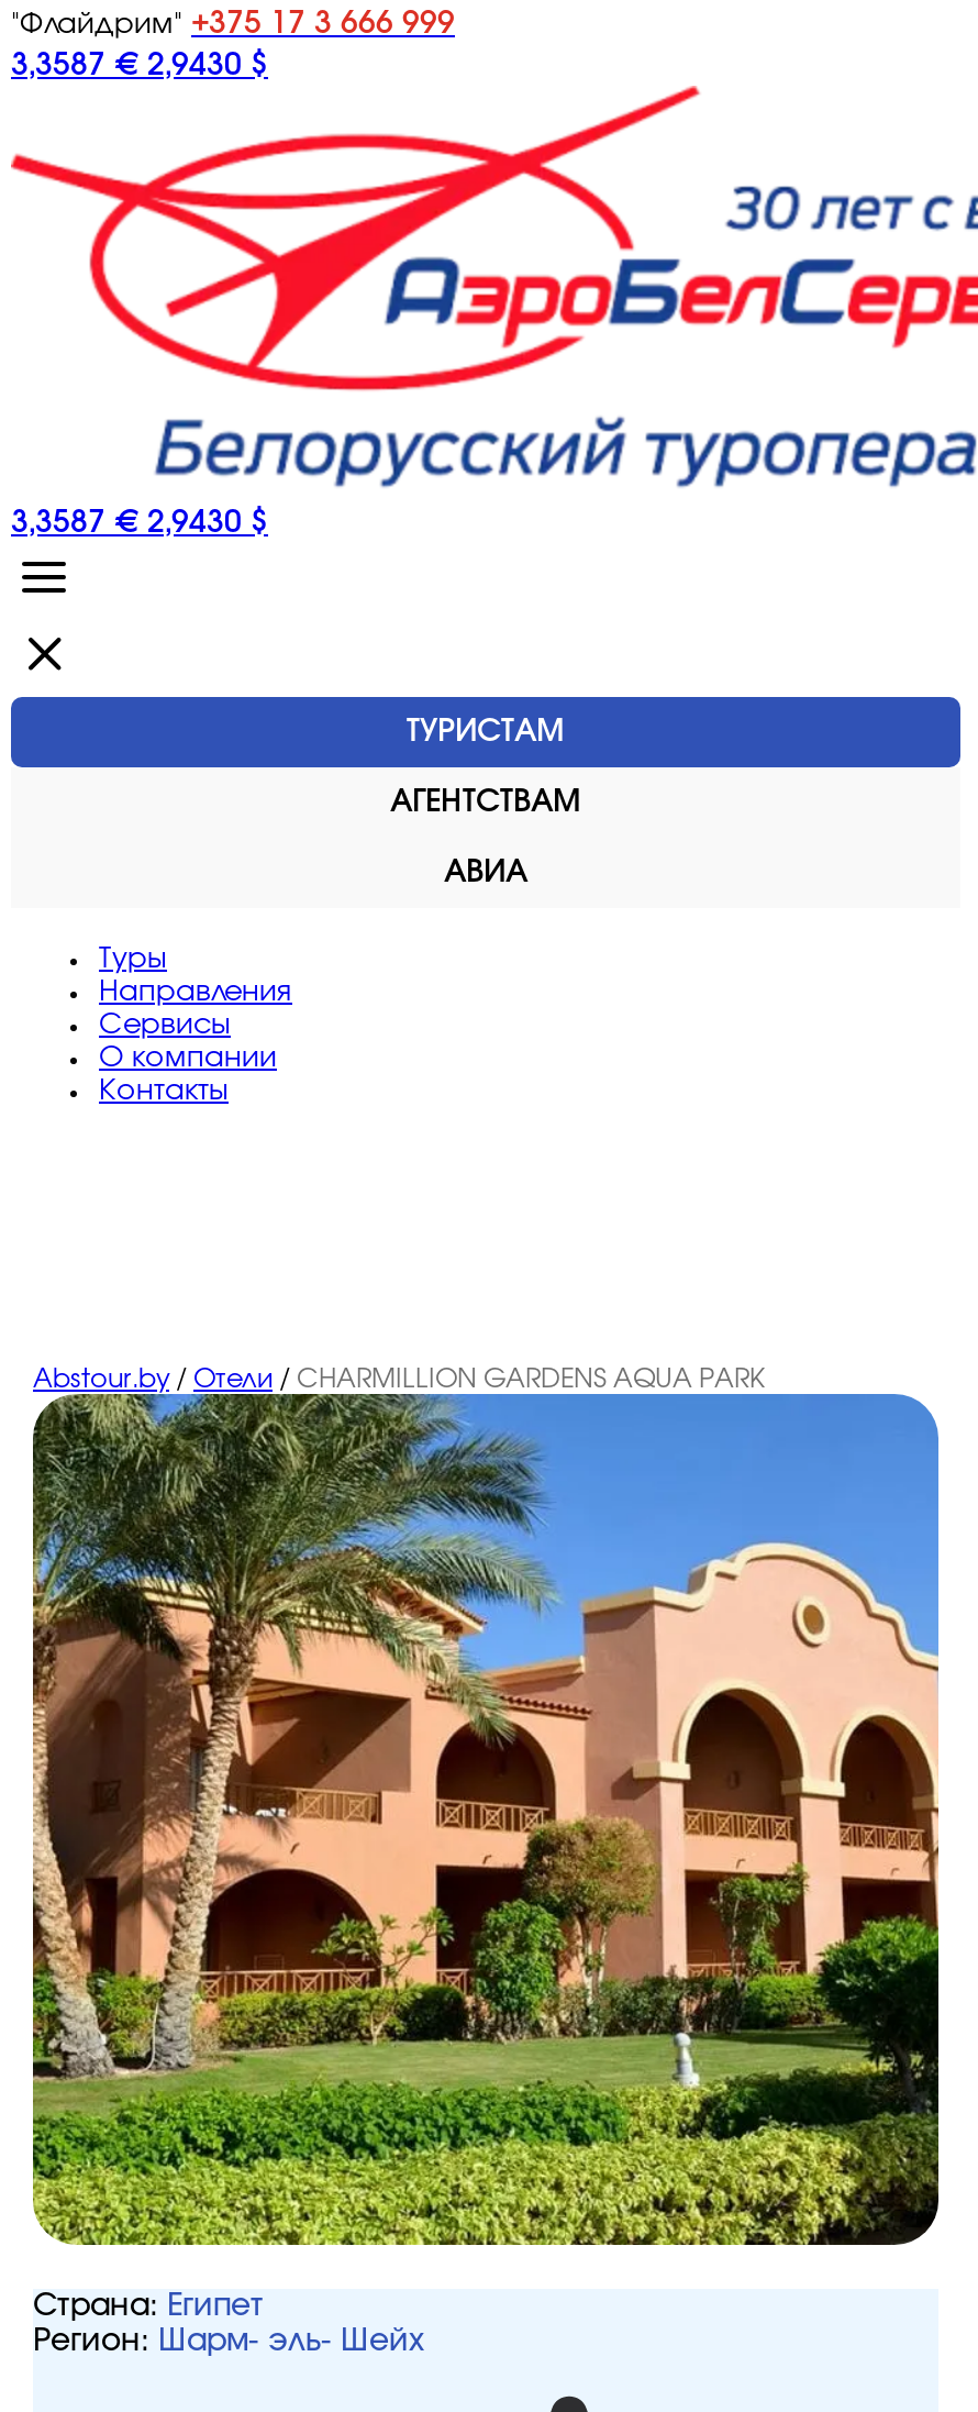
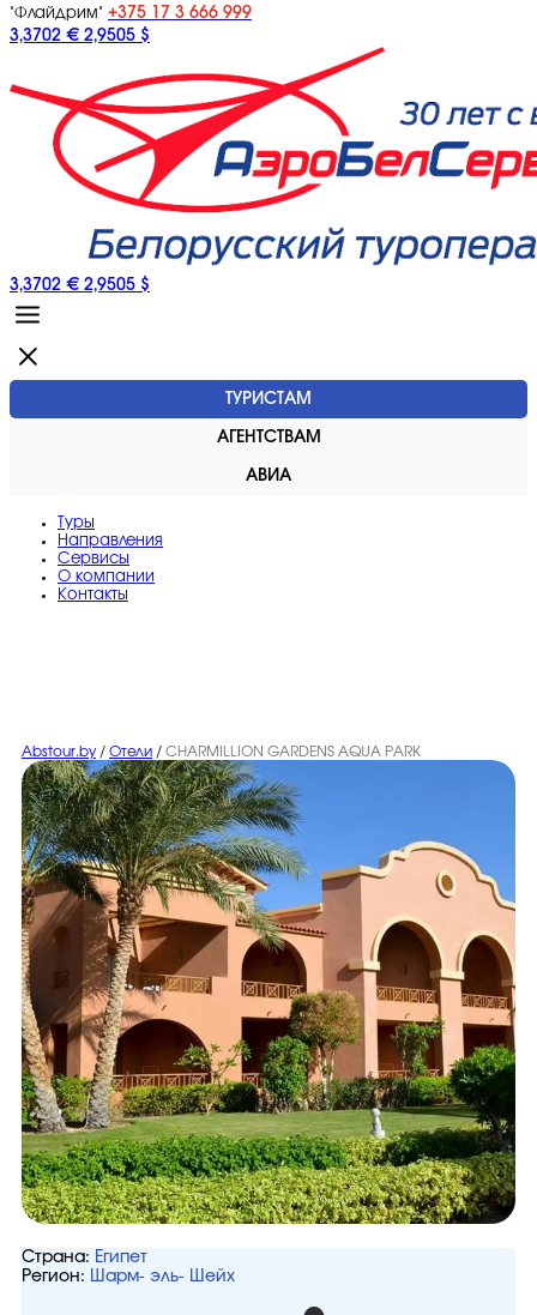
[11,51,268,81] 3,3587 € 2,9430 $ -> [10,28,150,44] 3,3702 € 2,9505 $
[11,508,268,539] 3,3587 € 2,9430 $ -> [10,277,150,294] 3,3702 € 2,9505 $

